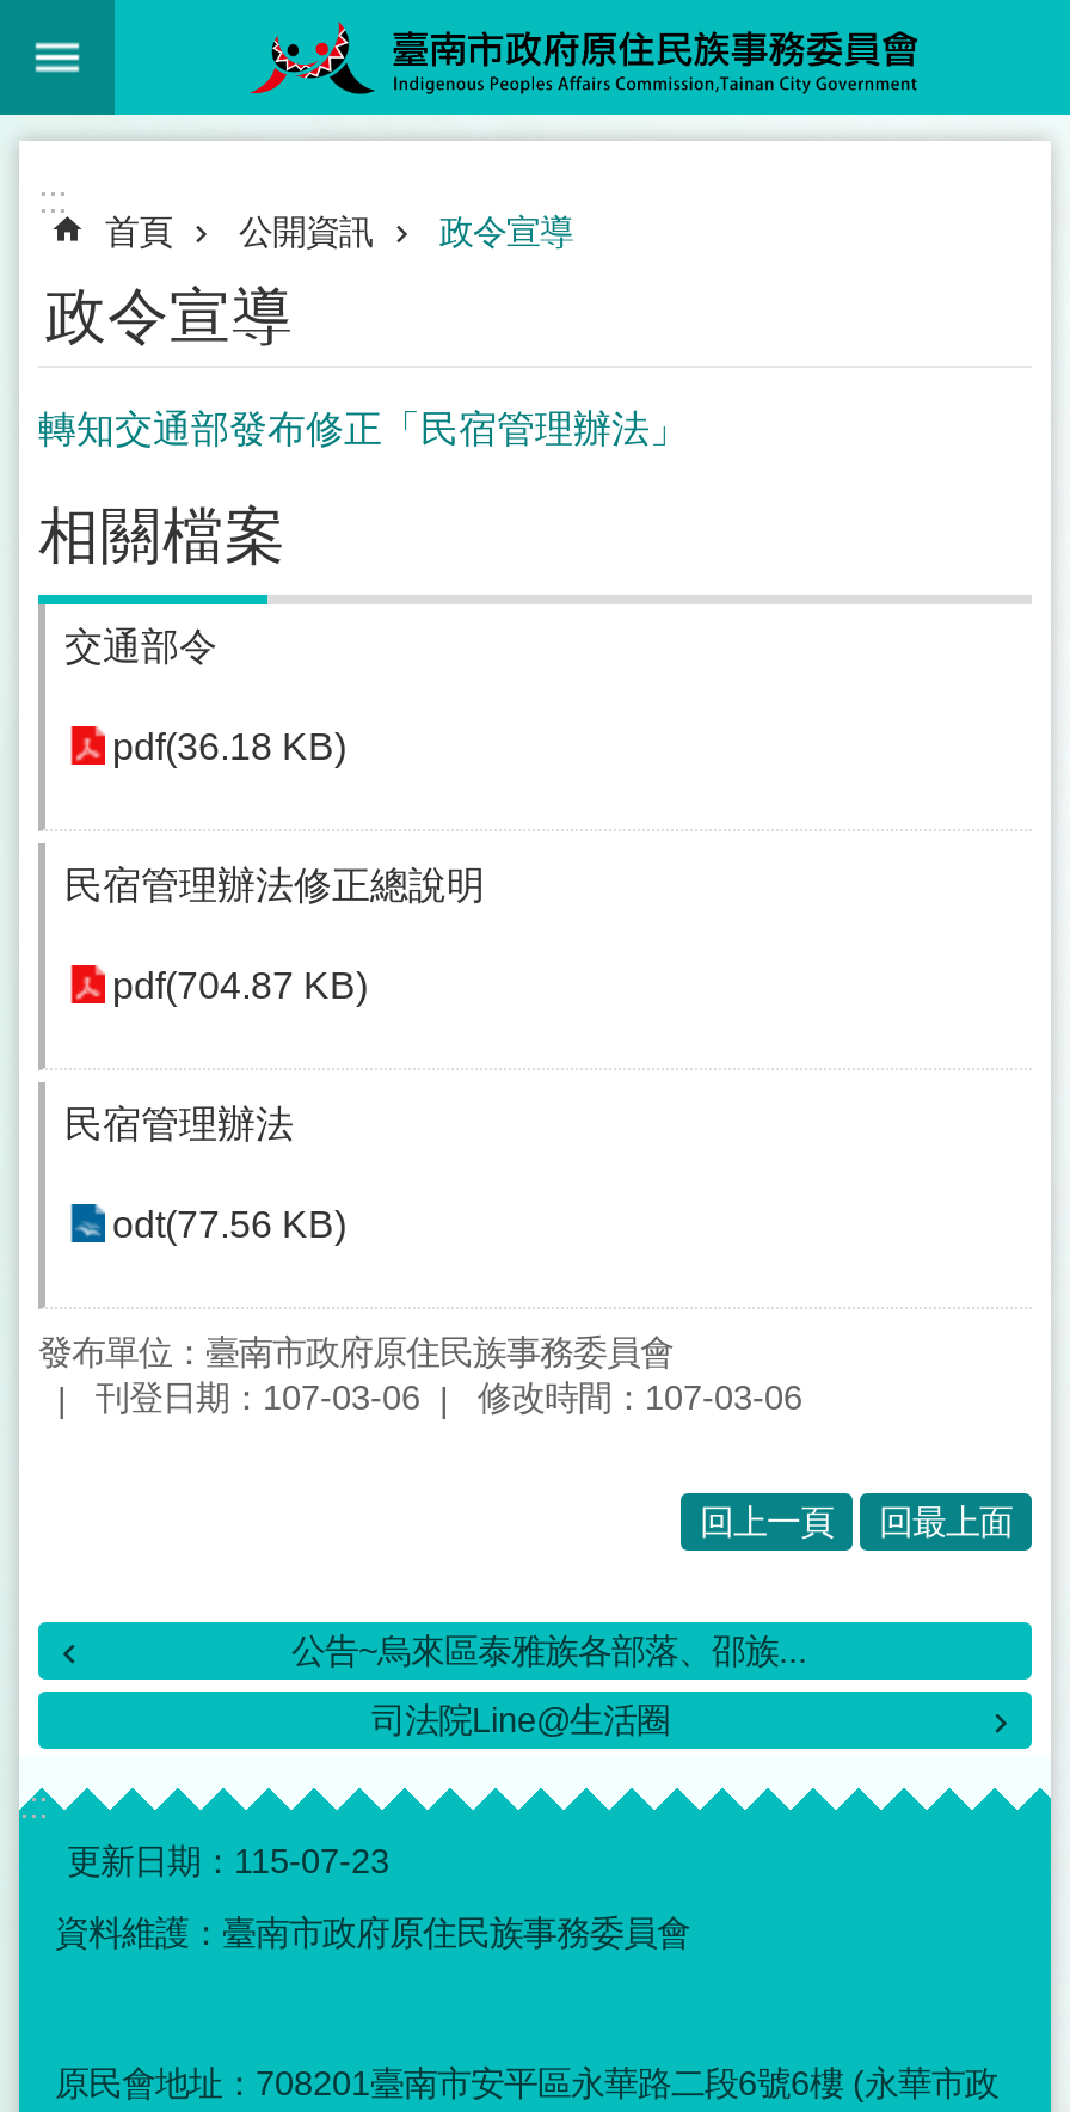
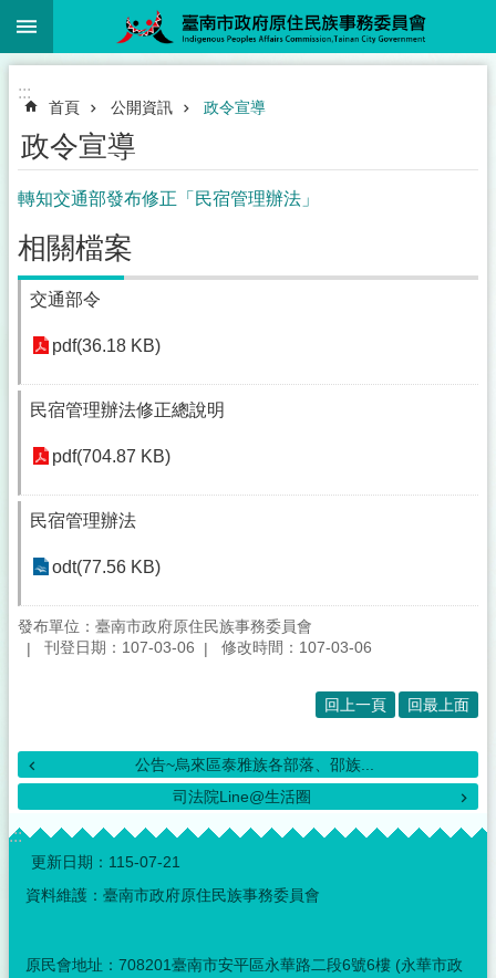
[67,1843,389,1881] 更新日期：115-07-23 -> [31,853,180,871] 更新日期：115-07-21

